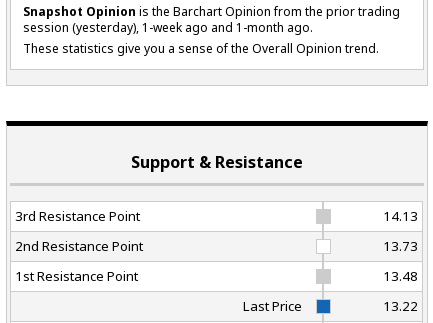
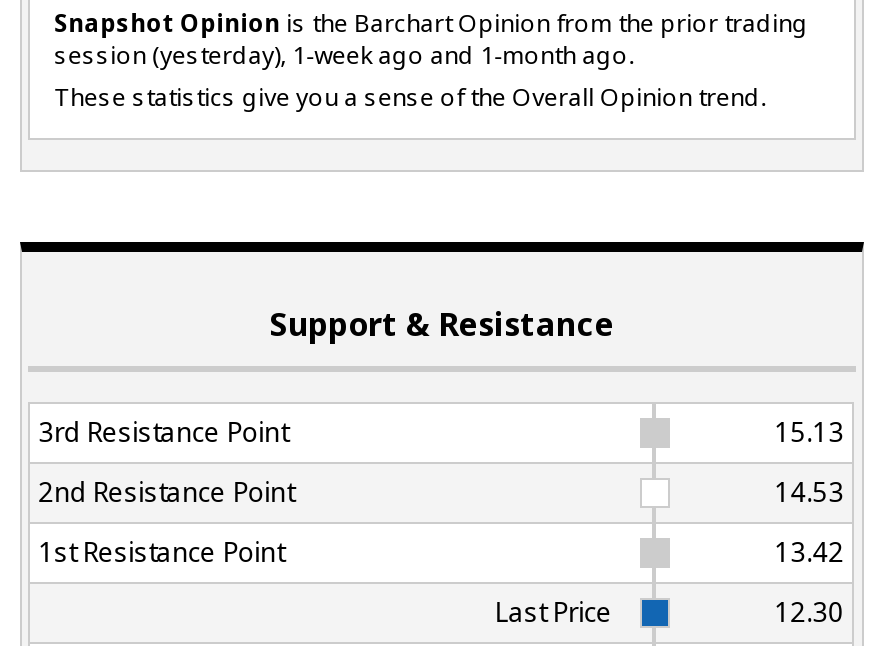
[383,207,418,225] 14.13 -> [774,414,844,450] 15.13
[383,237,418,255] 13.73 -> [774,474,844,510] 14.53
[383,267,418,285] 13.48 -> [774,534,844,570] 13.42
[383,297,418,315] 13.22 -> [774,594,844,630] 12.30

